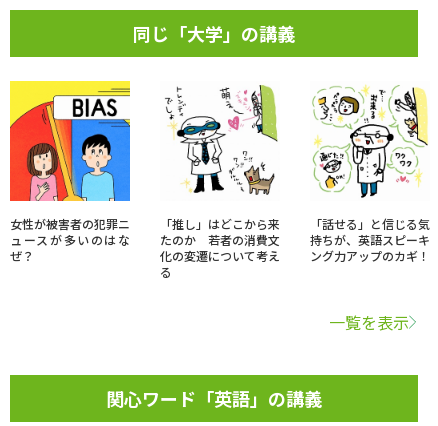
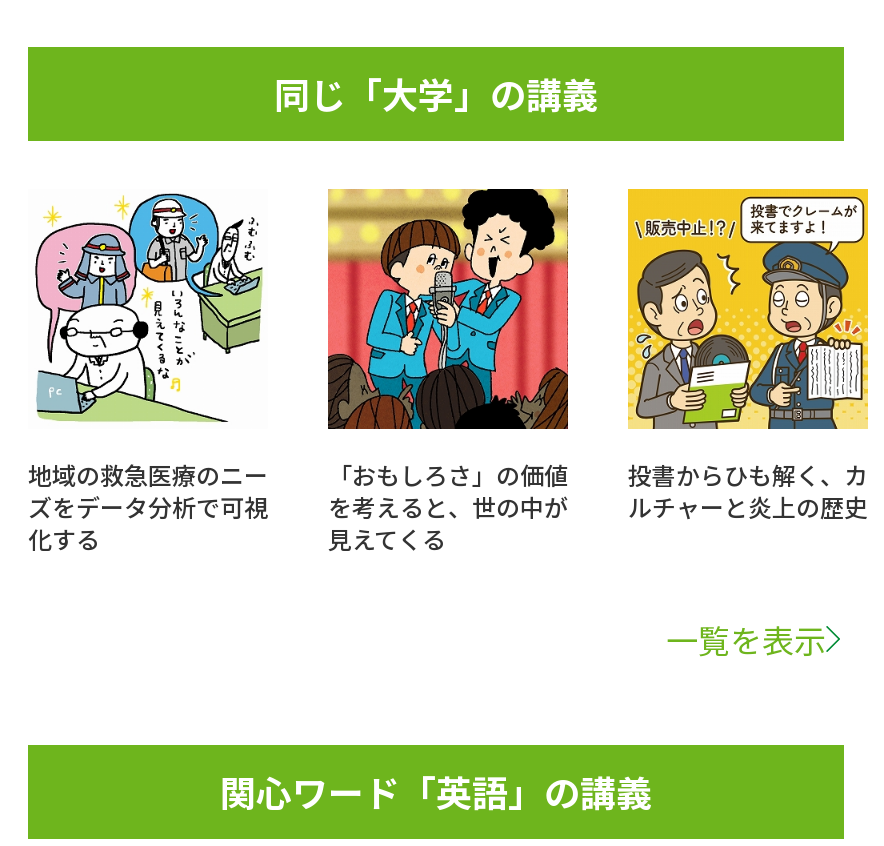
[9,80,131,264] [image] | 女性が被害者の犯罪ニ | ュースが多いのはな | ぜ？ -> [28,189,268,555] [image] | 地域の救急医療のニー | ズをデータ分析で可視 | 化する
[160,84,280,280] [image] | 「推し」はどこから来 | たのか 若者の消費文 | 化の変遷について考え | る -> [326,187,570,555] [image] | 「おもしろさ」の価値 | を考えると、世の中が | 見えてくる
[310,84,430,264] [image] | 「話せる」と信じる気 | 持ちが、英語スピーキ | ング力アップのカギ！ -> [626,187,870,523] [image] | 投書からひも解く、カ | ルチャーと炎上の歴史

